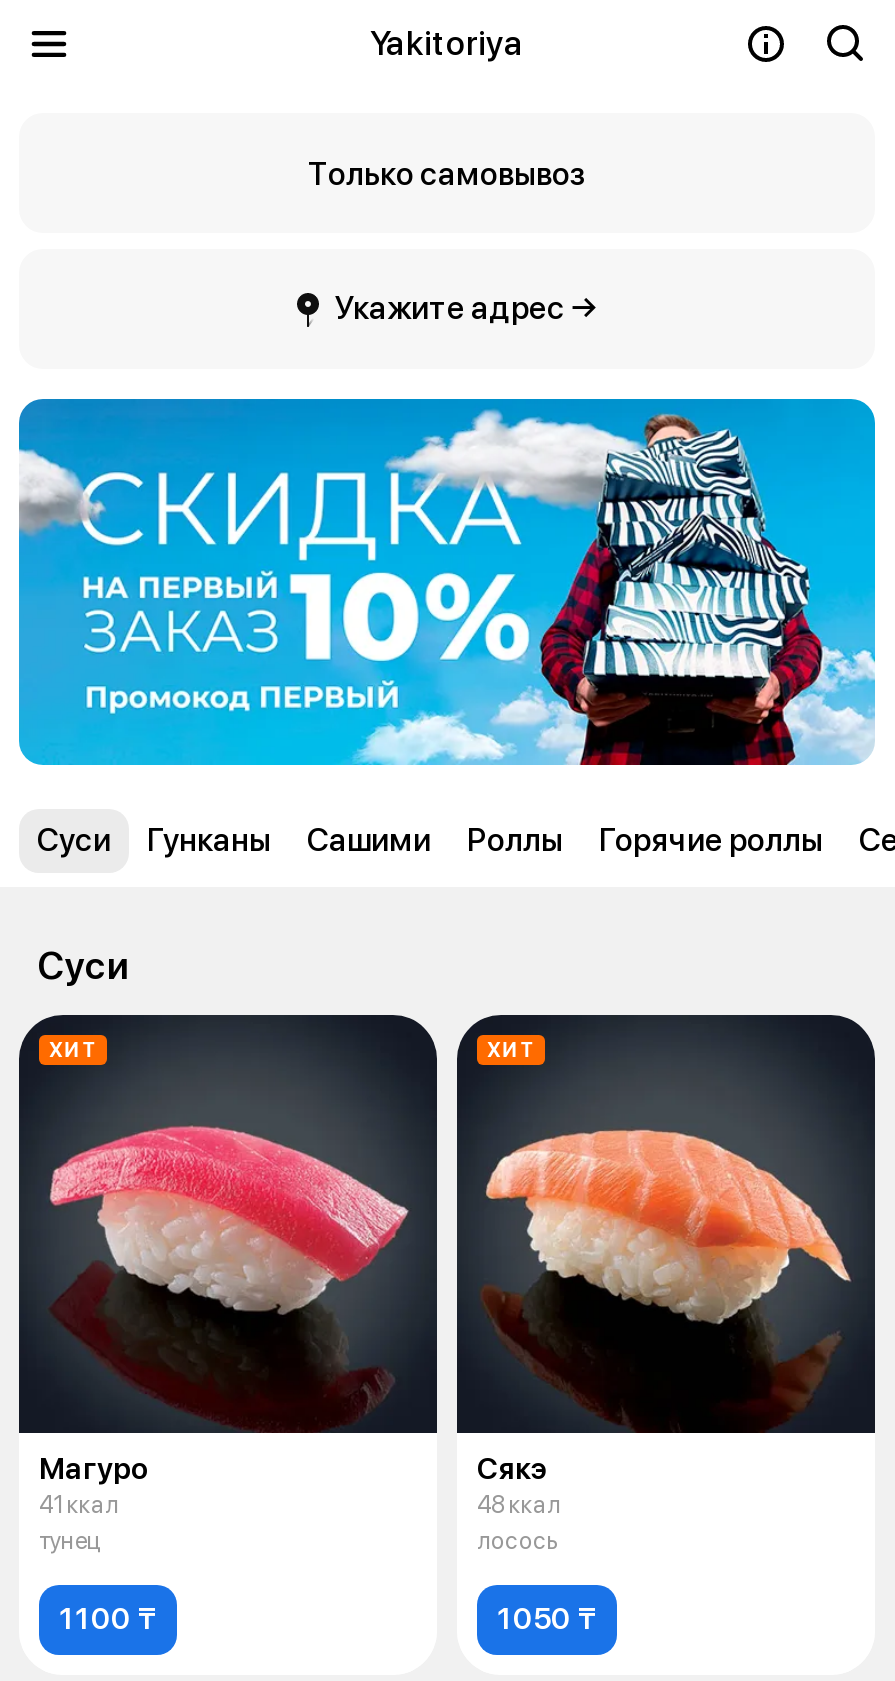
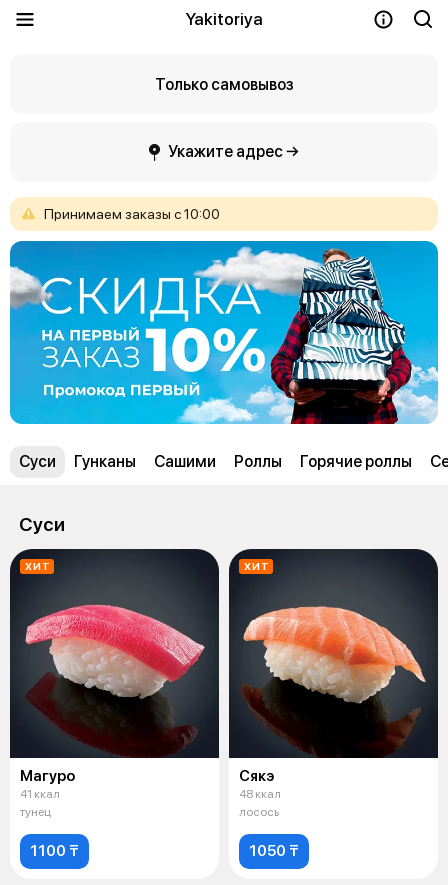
none -> [44,206,220,222] Принимаем заказы с 10:00

